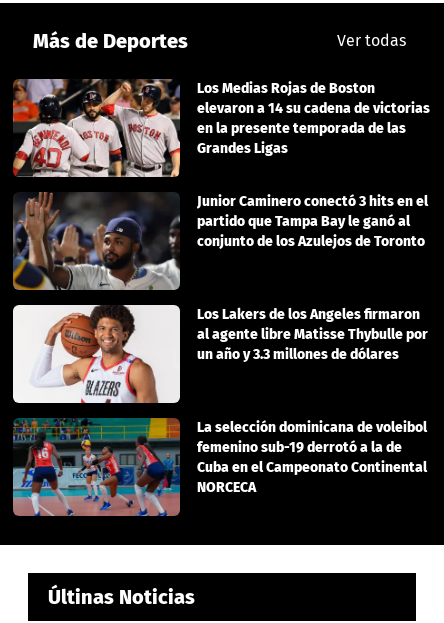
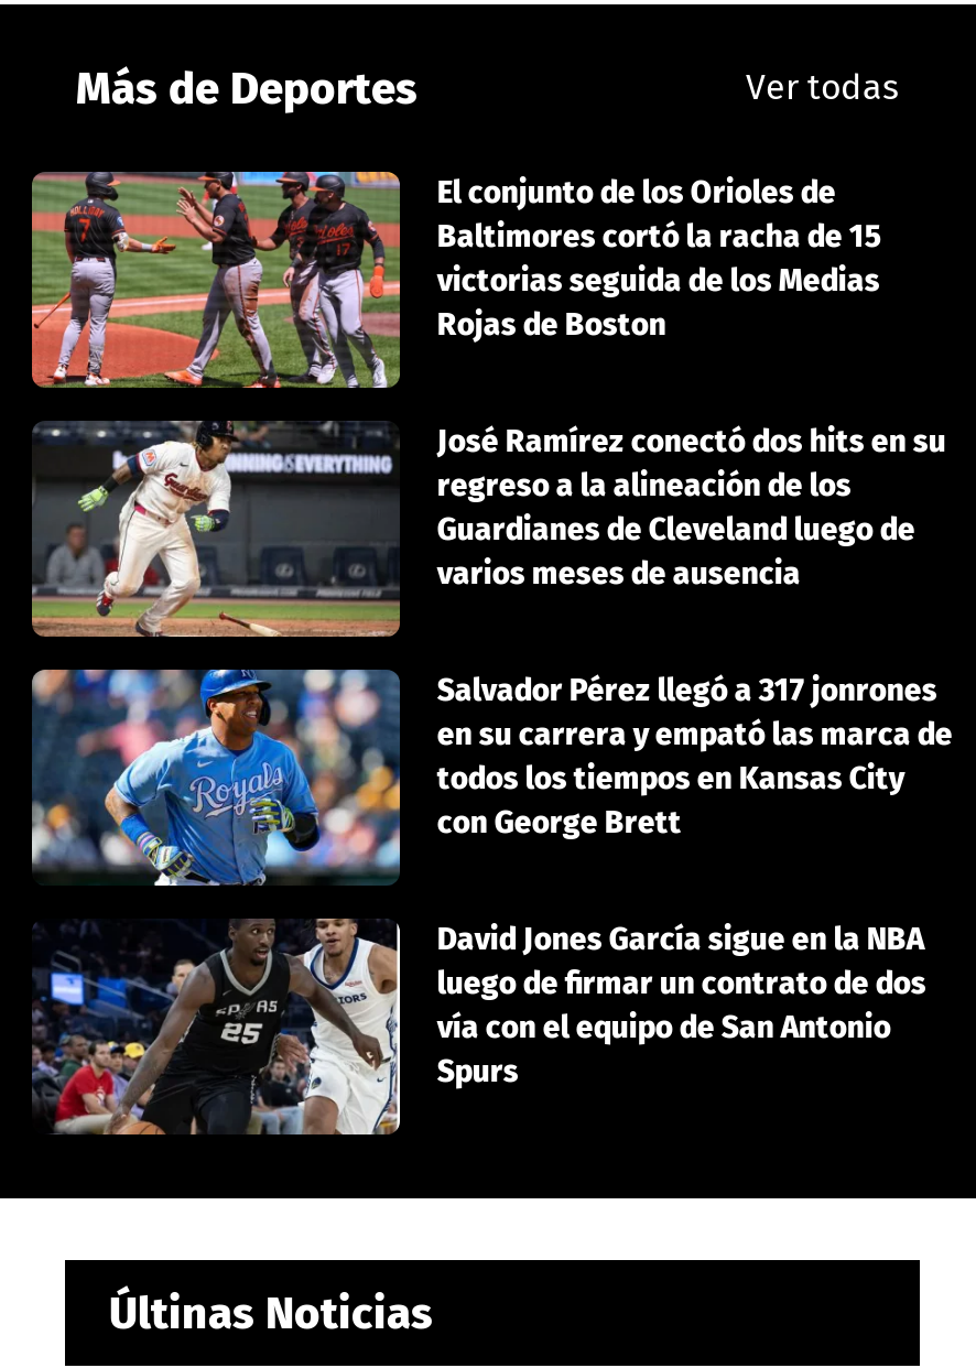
[13,79,430,178] [image] | Los Medias Rojas de Boston | elevaron a 14 su cadena de victorias | en la presente temporada de las | Grandes Ligas -> [30,170,882,390] [image] | El conjunto de los Orioles de | Baltimores cortó la racha de 15 | victorias seguida de los Medias | Rojas de Boston
[13,192,428,290] [image] | Junior Caminero conectó 3 hits en el | partido que Tampa Bay le ganó al | conjunto de los Azulejos de Toronto -> [32,421,946,637] [image] | José Ramírez conectó dos hits en su | regreso a la alineación de los | Guardianes de Cleveland luego de | varios meses de ausencia
[12,304,428,404] [image] | Los Lakers de los Angeles firmaron | al agente libre Matisse Thybulle por | un año y 3.3 millones de dólares -> [32,667,953,888] [image] | Salvador Pérez llegó a 317 jonrones | en su carrera y empató las marca de | todos los tiempos en Kansas City | con George Brett
[12,417,427,517] [image] | La selección dominicana de voleibol | femenino sub-19 derrotó a la de | Cuba en el Campeonato Continental | NORCECA -> [32,916,926,1137] [image] | David Jones García sigue en la NBA | luego de firmar un contrato de dos | vía con el equipo de San Antonio | Spurs

